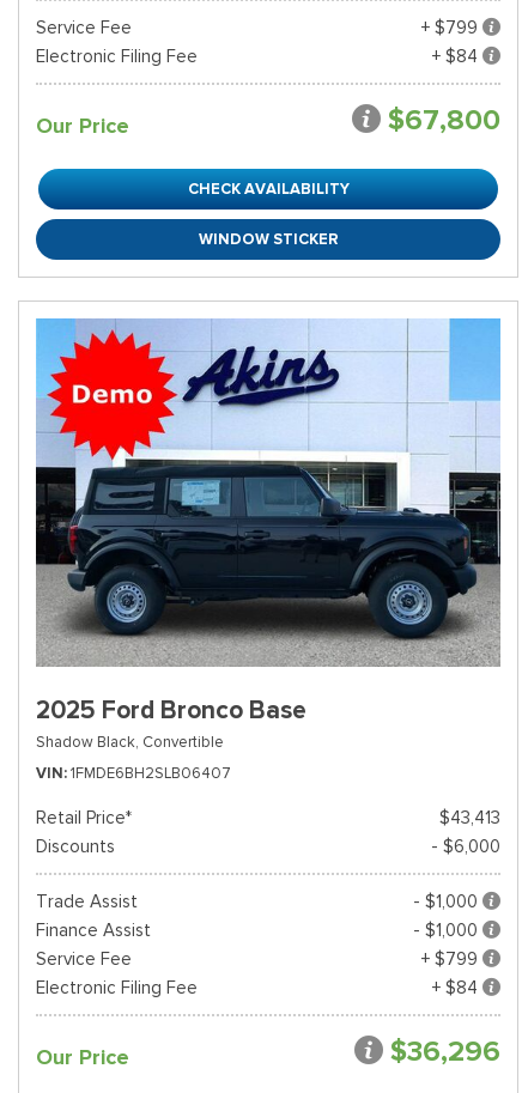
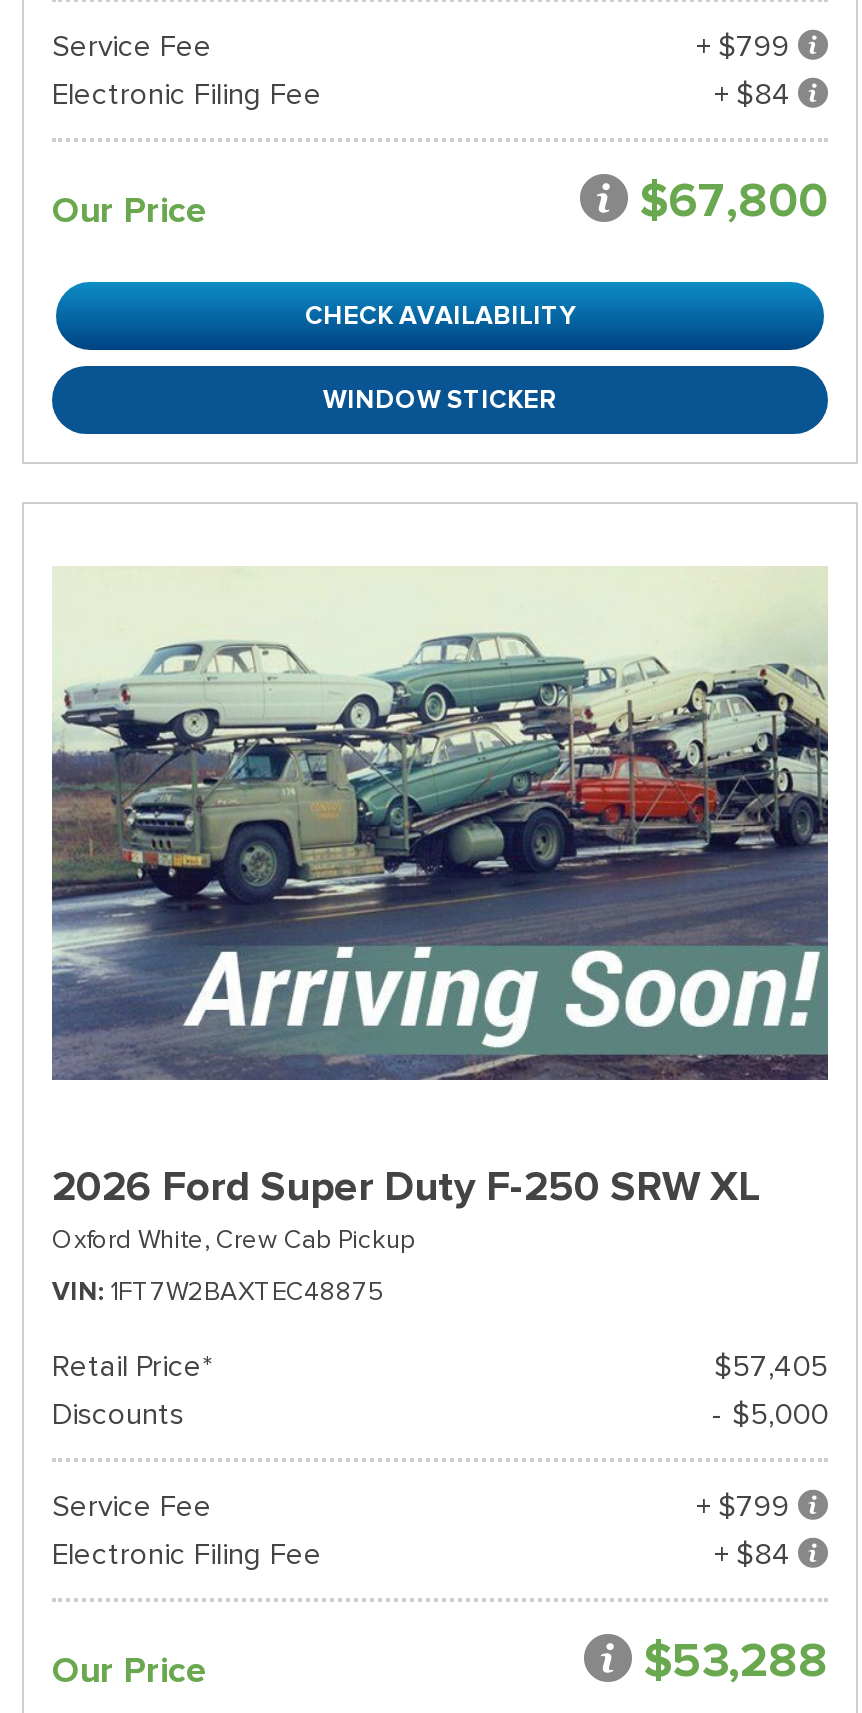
[35,317,502,752] [image] | 2025 Ford Bronco Base | Shadow Black, Convertible -> [50,532,830,1256] [image] | 2026 Ford Super Duty F-250 SRW XL | Oxford White, Crew Cab Pickup
[36,763,231,783] VIN 1FMDE6BH2SLB06407 -> [52,1274,384,1308] VIN 1FT7W2BAXTEC48875
[439,807,500,828] $43,413 -> [714,1348,828,1384] $57,405
[36,836,500,941] - $6,000 | Trade Assist | - $1,000 | Finance Assist | - $1,000 -> [712,1396,828,1432] - $5,000
[390,1033,500,1069] $36,296 -> [644,1630,828,1690] $53,288

